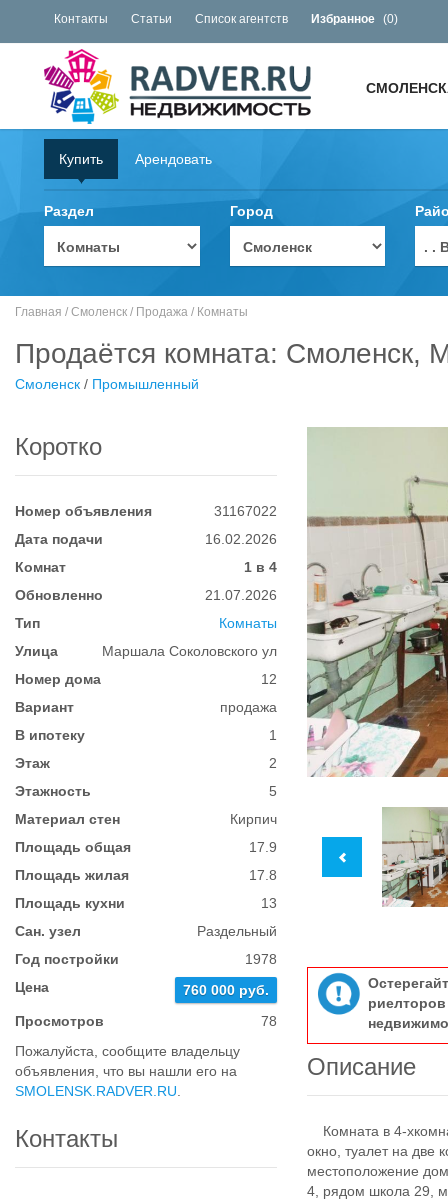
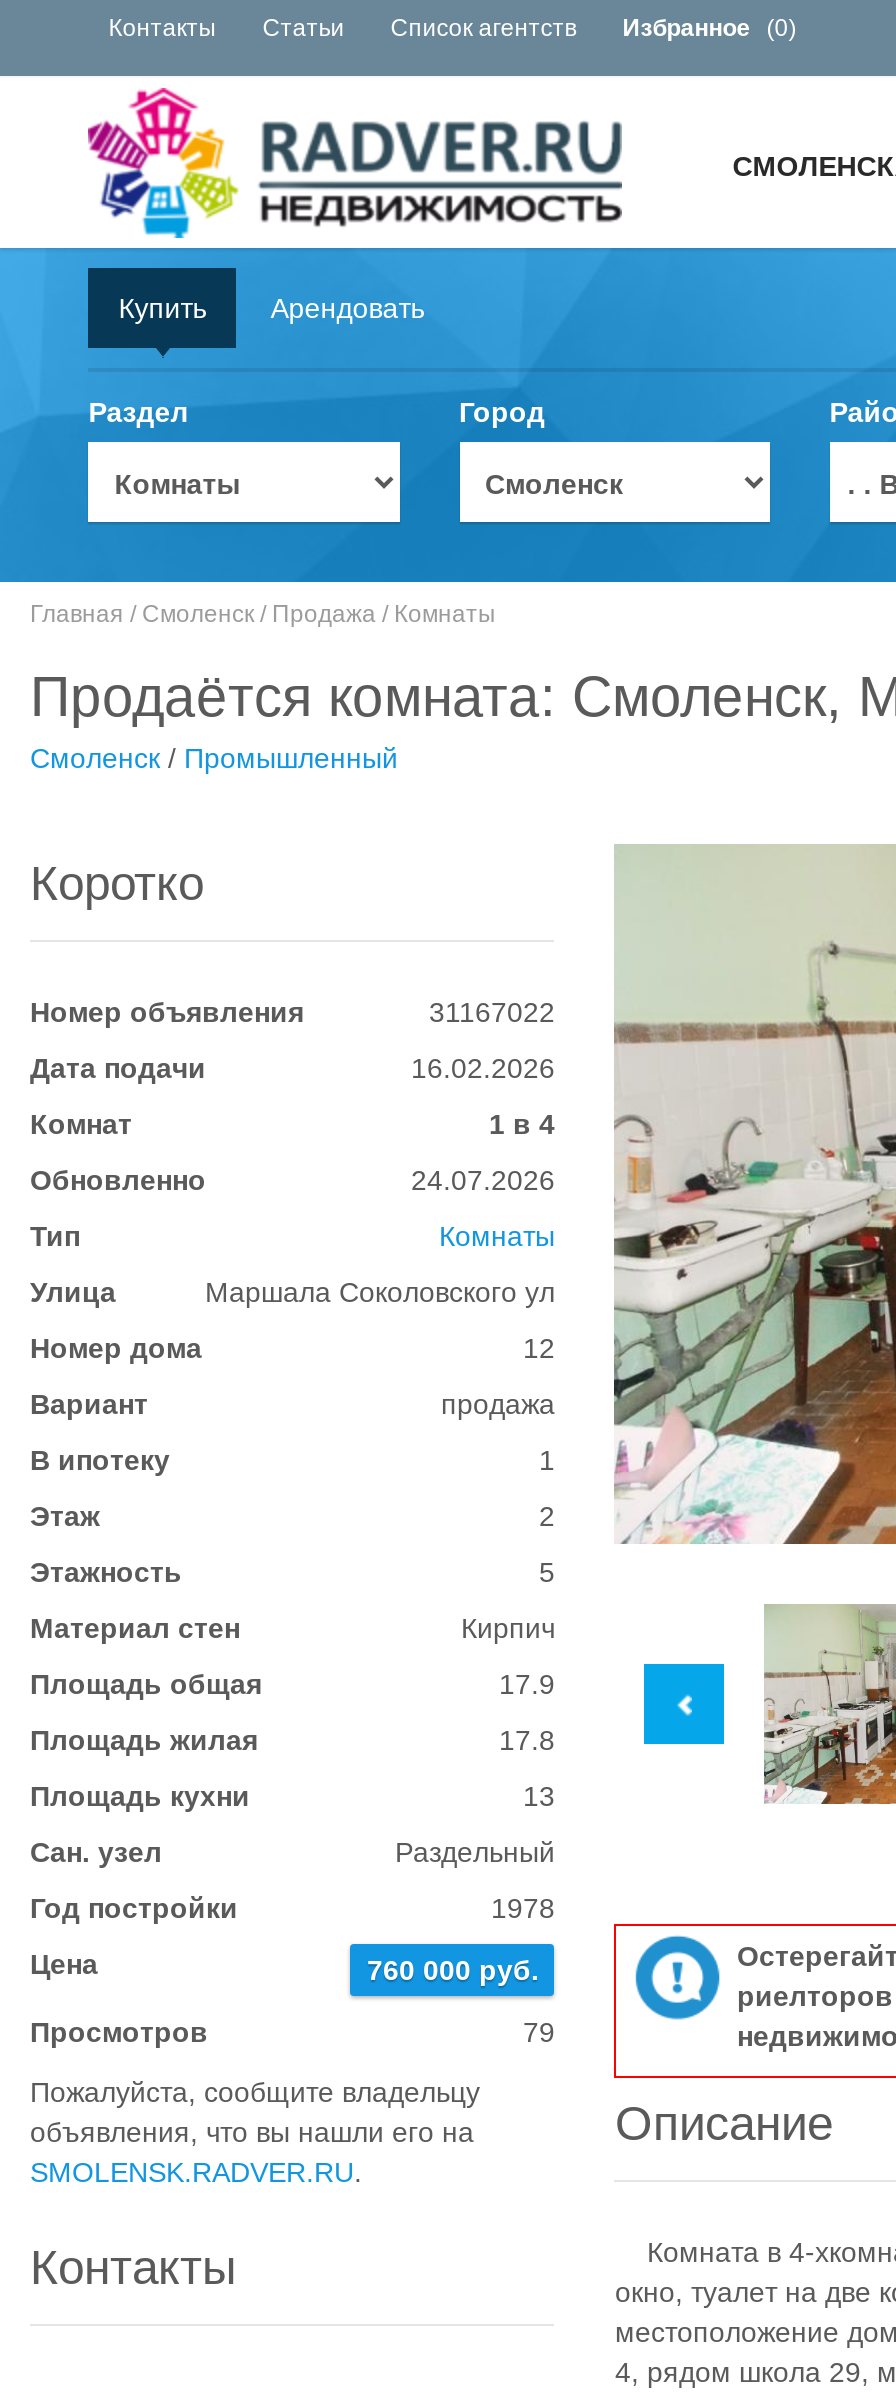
[205,587,277,603] 21.07.2026 -> [411,1164,555,1196] 24.07.2026
[261,1013,277,1029] 78 -> [523,2016,555,2048] 79

